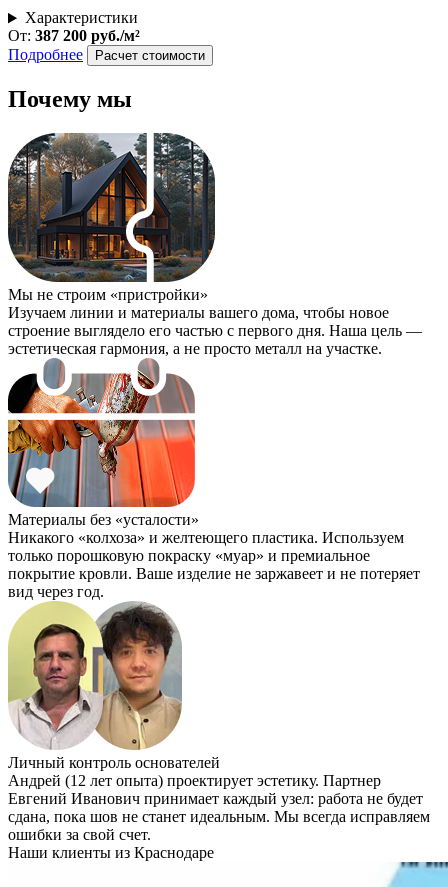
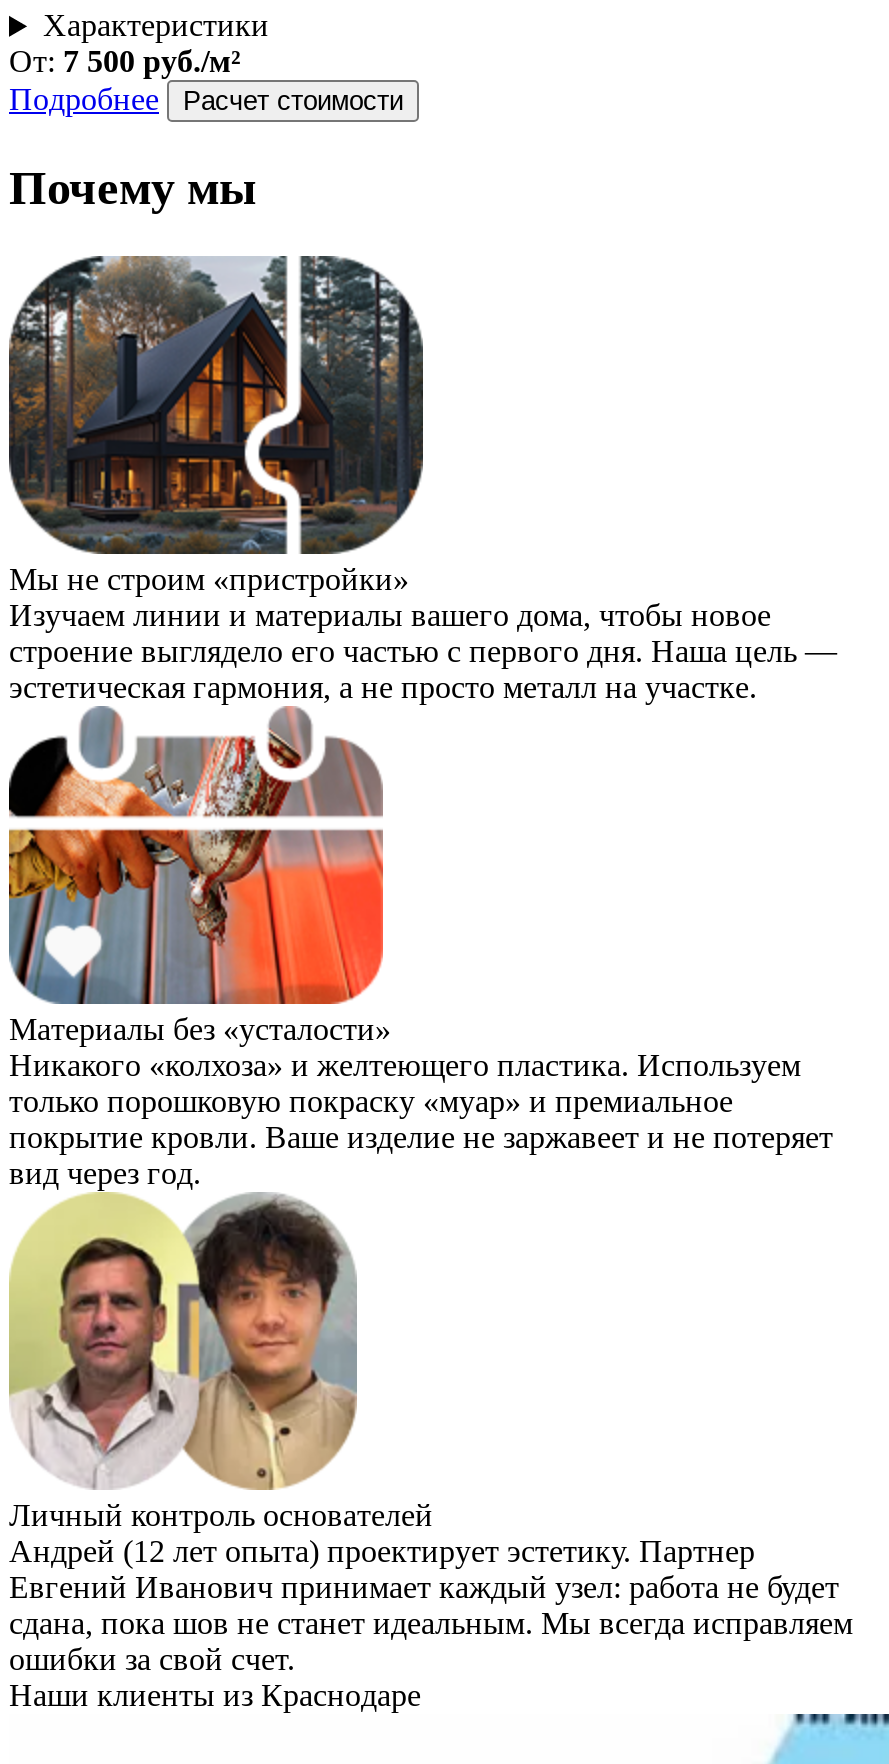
[8,27,140,44] От: 387 200 руб./м² -> [9,45,241,79] От: 7 500 руб./м²

